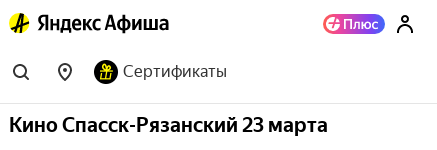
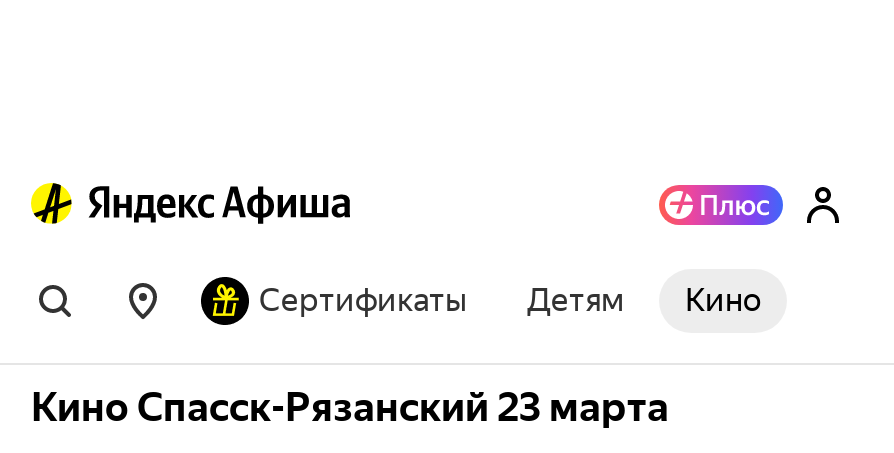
none -> [527,281,761,319] Детям | Кино

